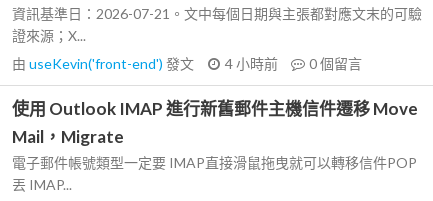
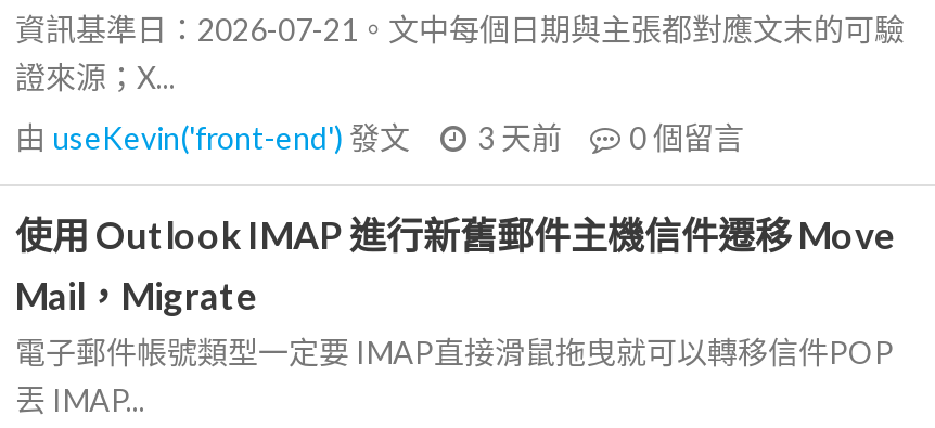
[12,55,362,72] 由useKevin('front-end')發文 4 小時前 0個留言 -> [15,119,744,156] 由useKevin('front-end')發文 3 天前 0個留言

